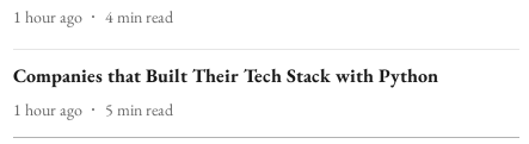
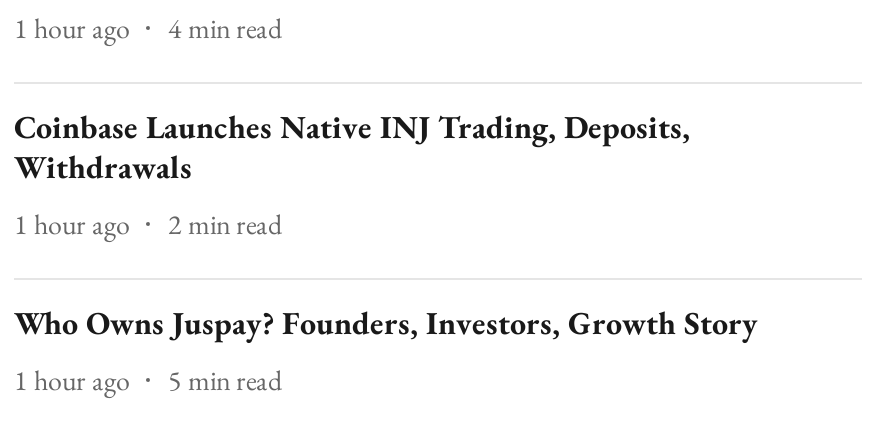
[13,63,438,88] Companies that Built Their Tech Stack with Python -> [14,105,758,343] Coinbase Launches Native INJ Trading, Deposits, | Withdrawals | 1 hour ago | 2 min read | Who Owns Juspay? Founders, Investors, Growth Story

